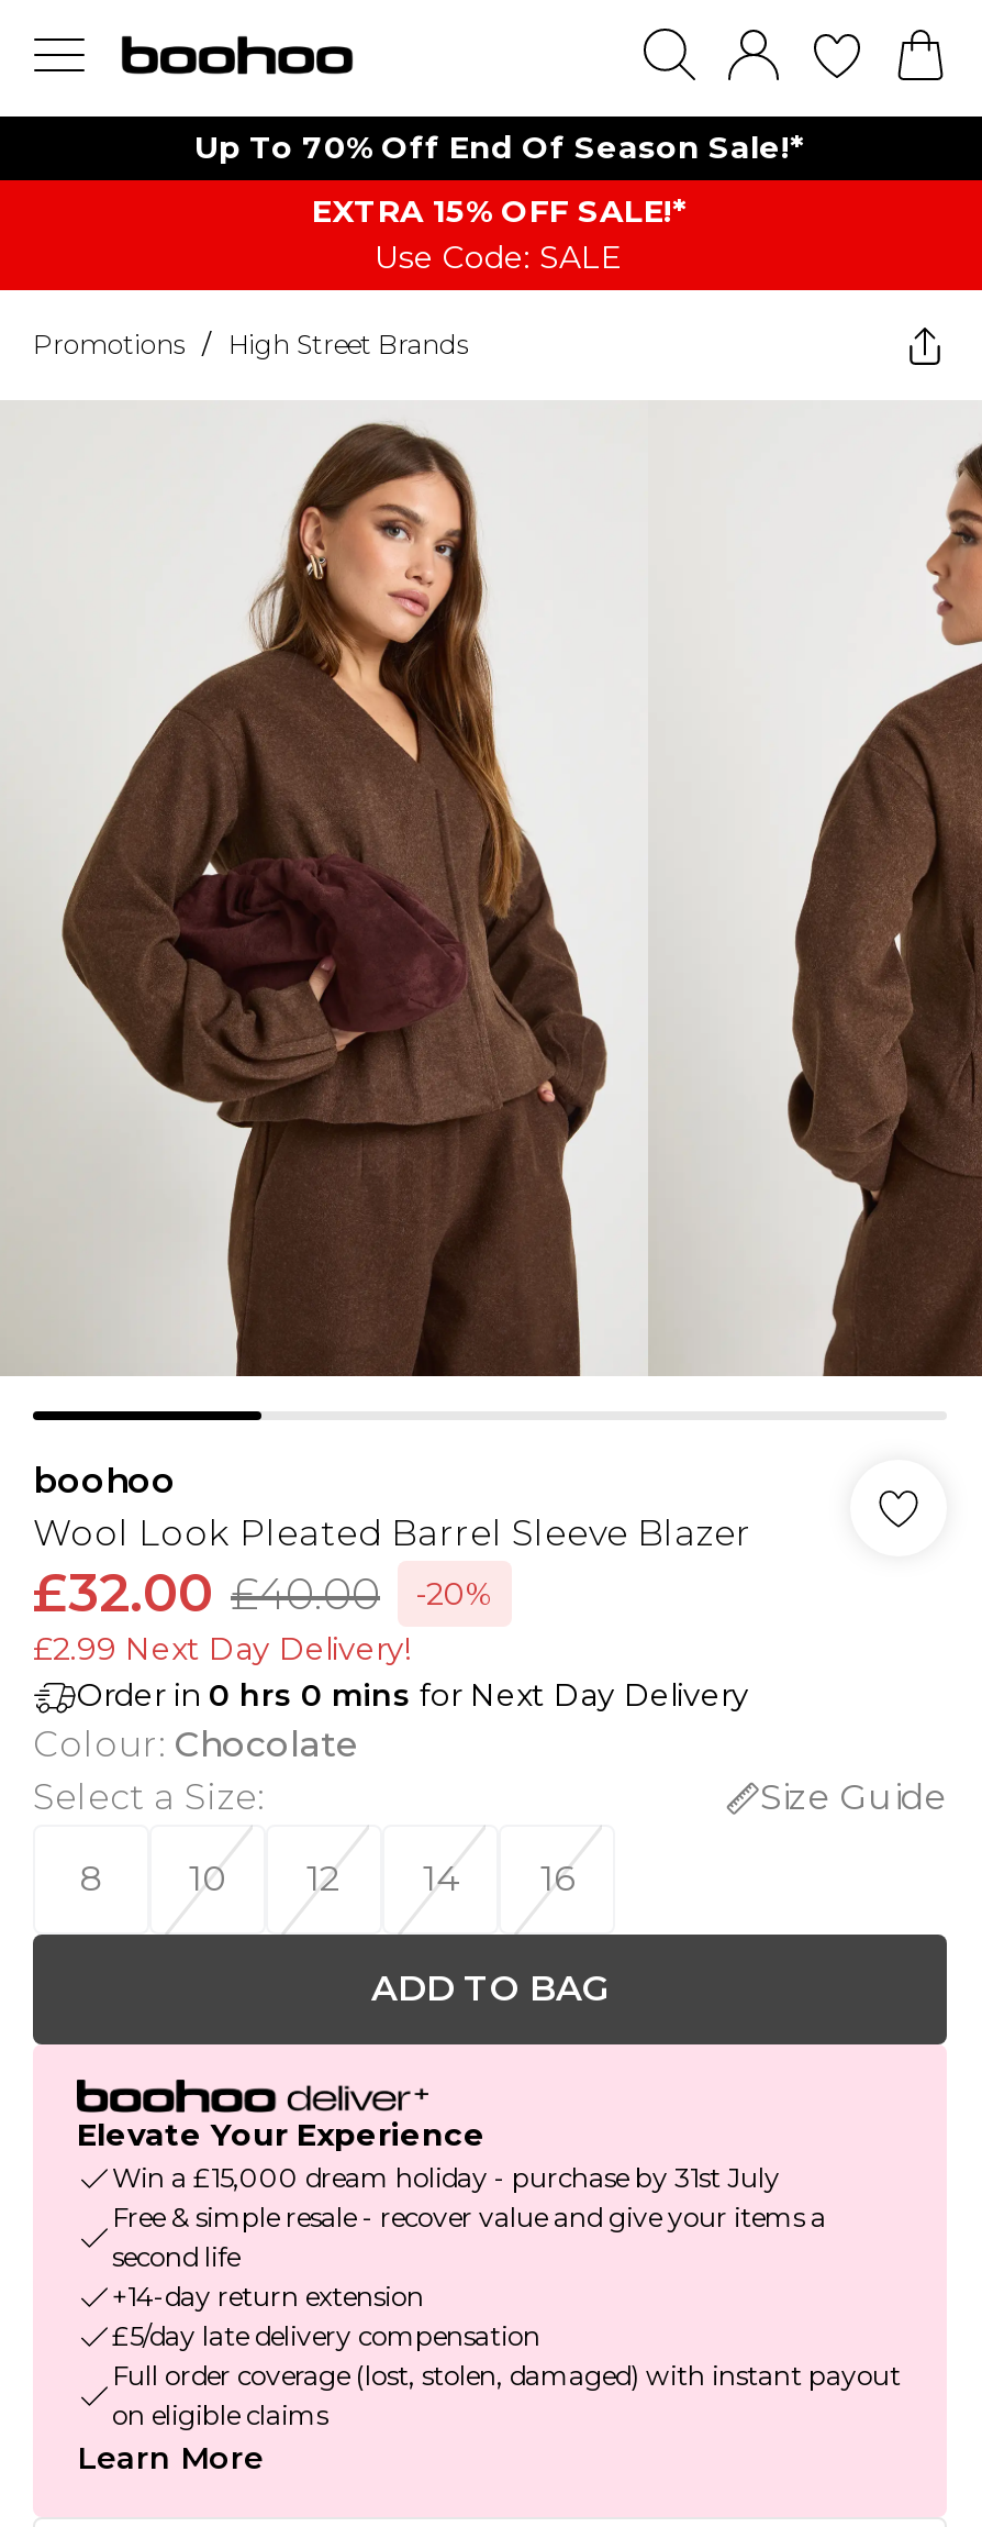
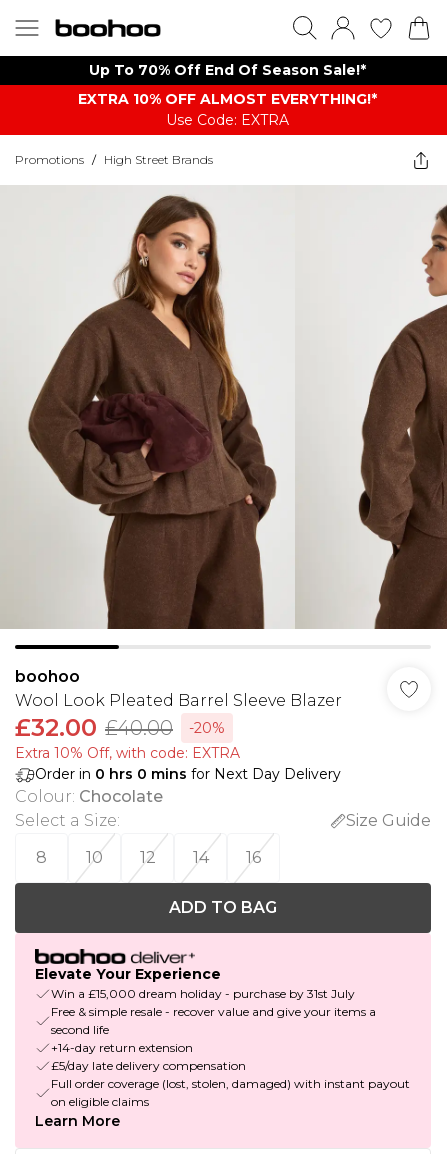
[312,191,685,277] EXTRA 15% OFF SALE!* | Use Code: SALE -> [77,90,376,129] EXTRA 10% OFF ALMOST EVERYTHING!* | Use Code: EXTRA
[33,1629,411,1669] £2.99 Next Day Delivery! -> [15,744,240,762] Extra 10% Off, with code: EXTRA

